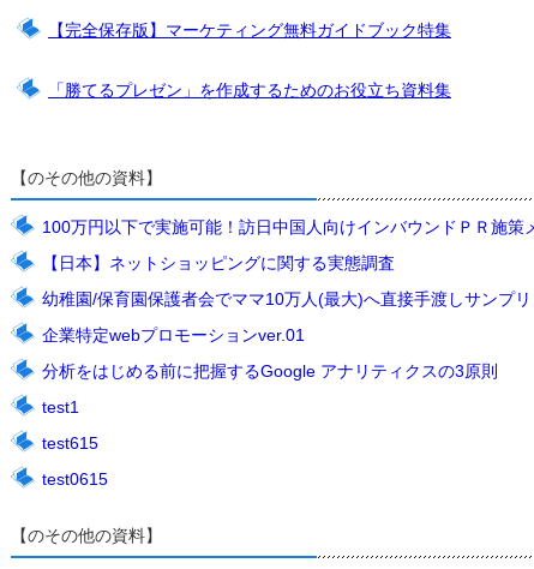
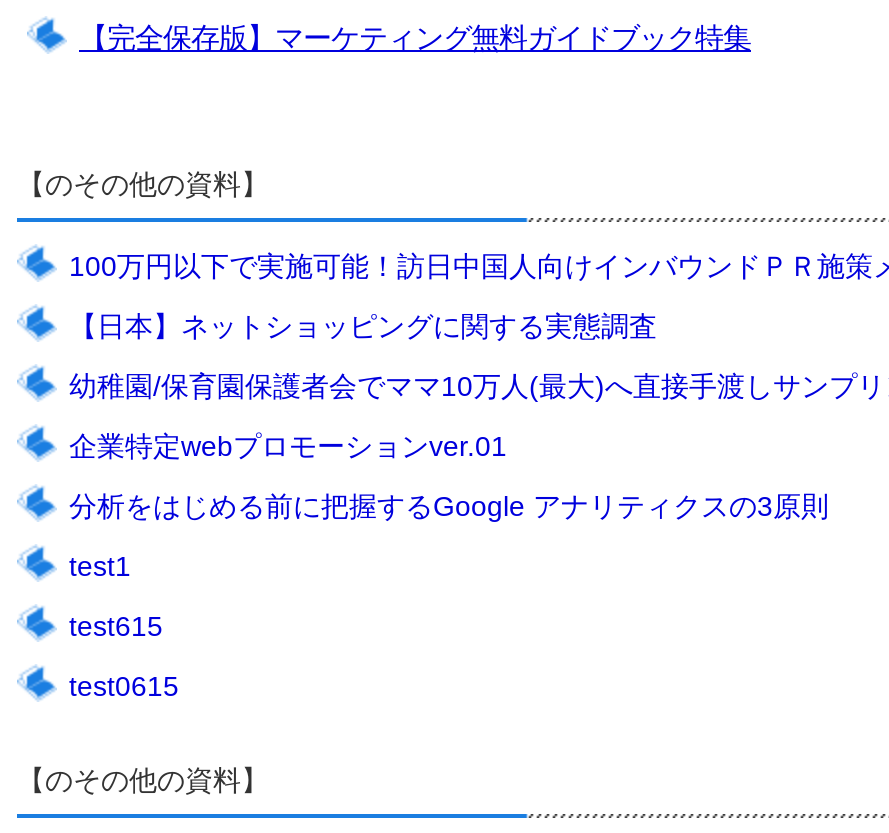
[48,80,451,100] 「勝てるプレゼン」を作成するためのお役立ち資料集 -> none

